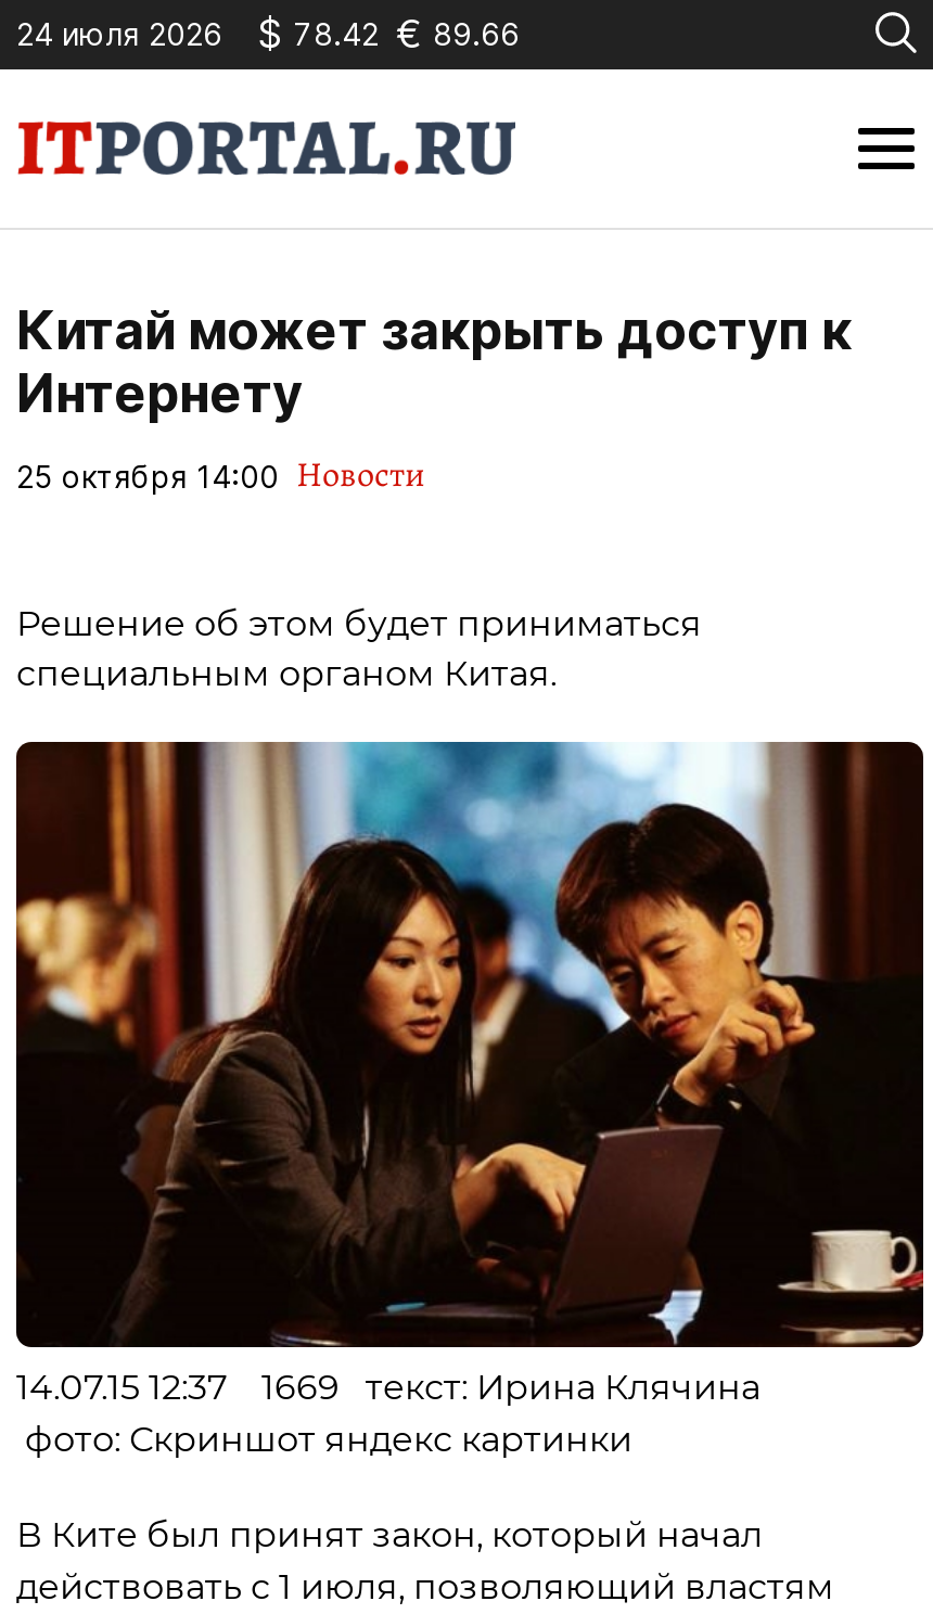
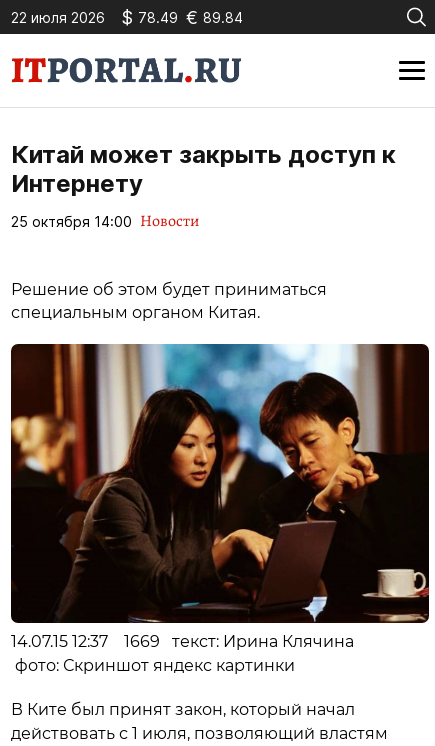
[16,14,222,51] 24 июля 2026 -> [11,8,105,25] 22 июля 2026
[257,10,520,55] $ 78.42 € 89.66 -> [121,6,243,27] $ 78.49 € 89.84

